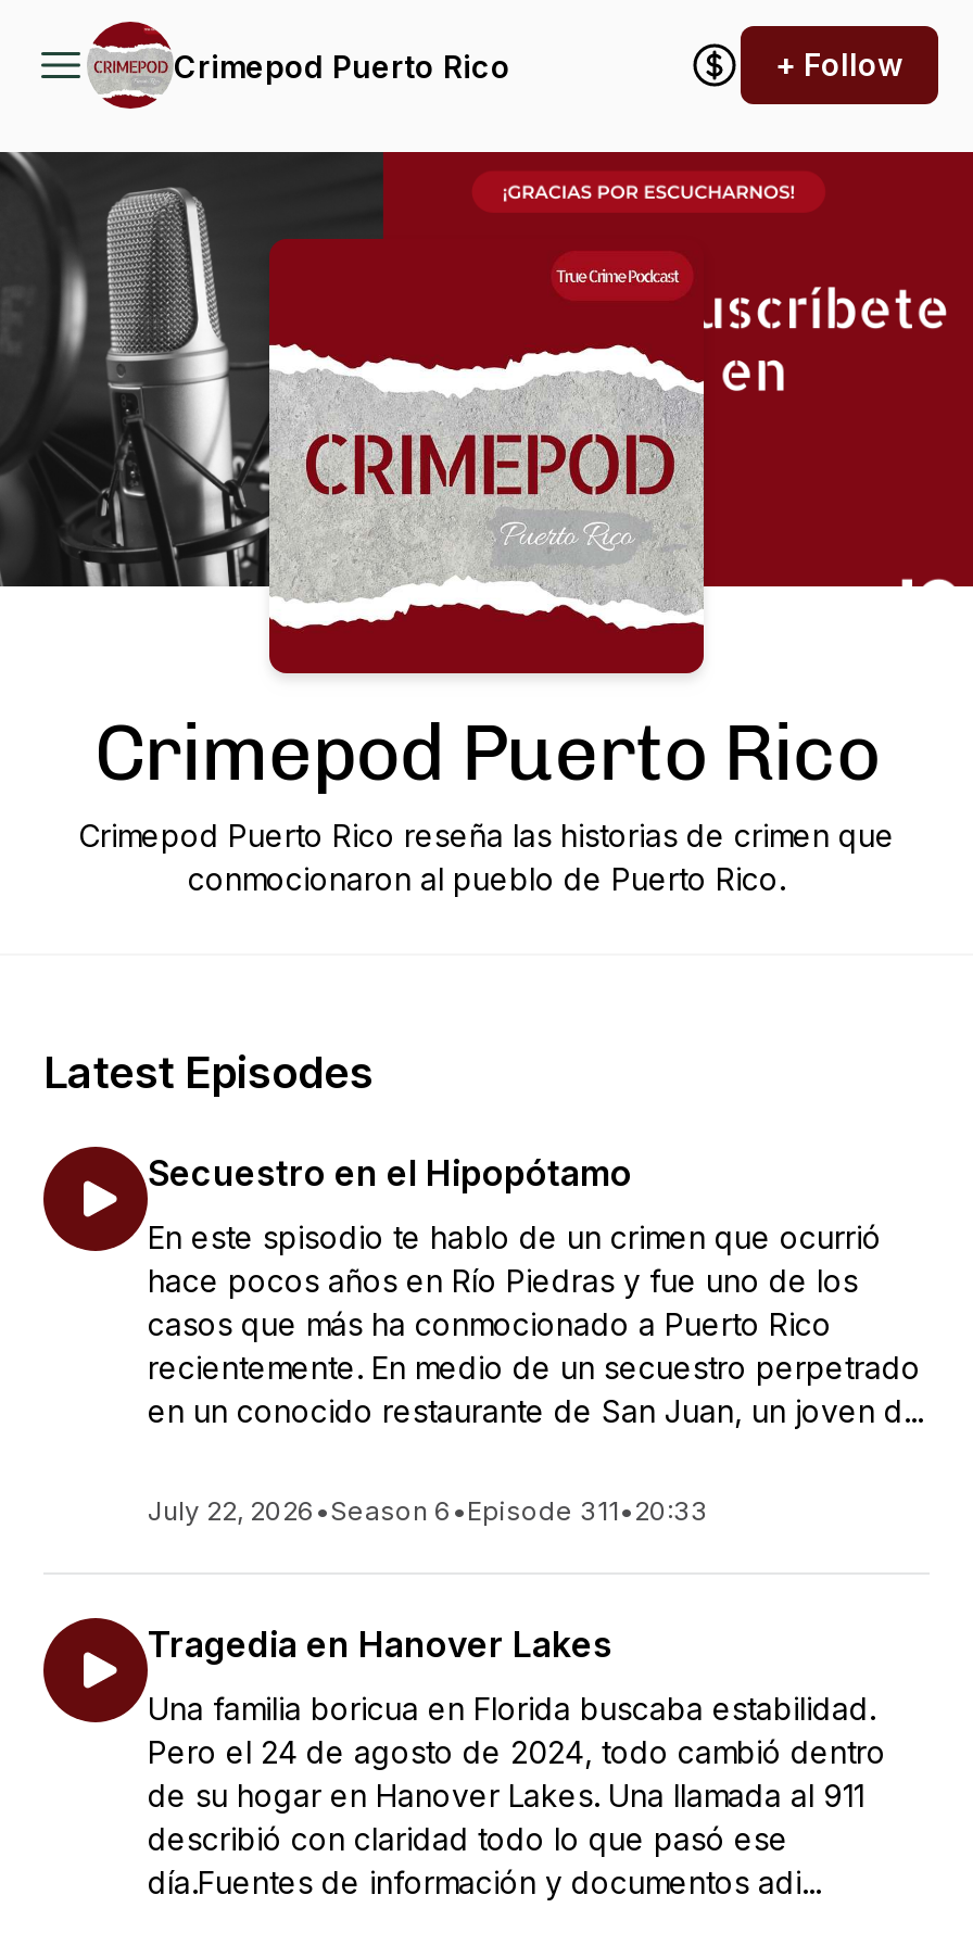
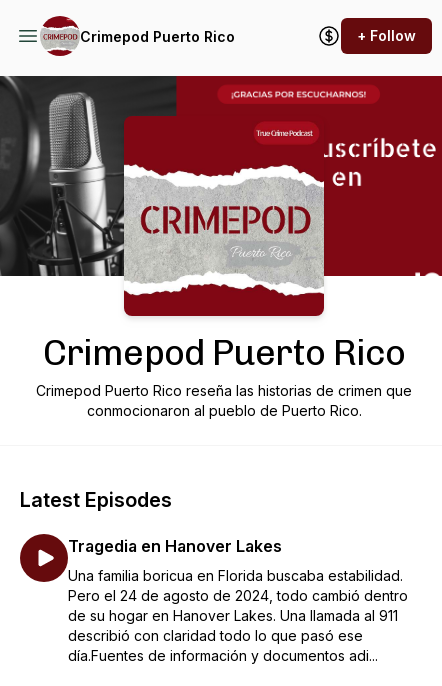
[148,1151,923,1527] Secuestro en el Hipopótamo | En este spisodio te hablo de un crimen que ocurrió | hace pocos años en Río Piedras y fue uno de los | casos que más ha conmocionado a Puerto Rico | recientemente. En medio de un secuestro perpetrado | en un conocido restaurante de San Juan, un joven d... | July 22, 2026 •Season 6 •Episode 311•20:33 -> none

